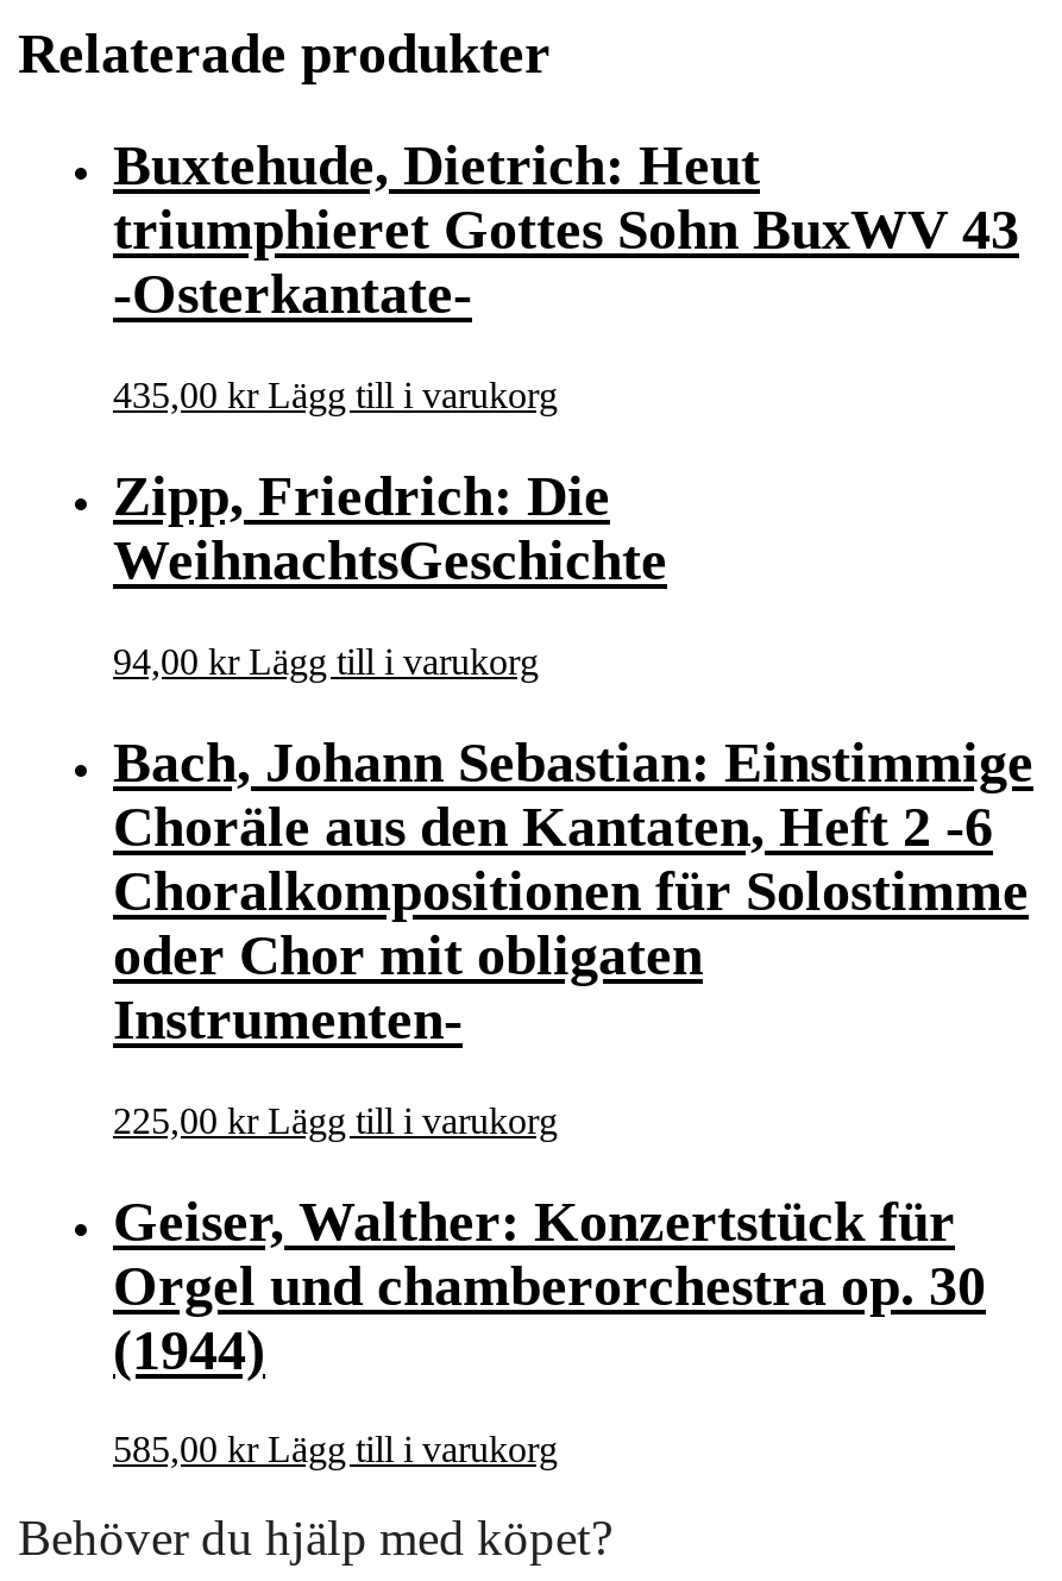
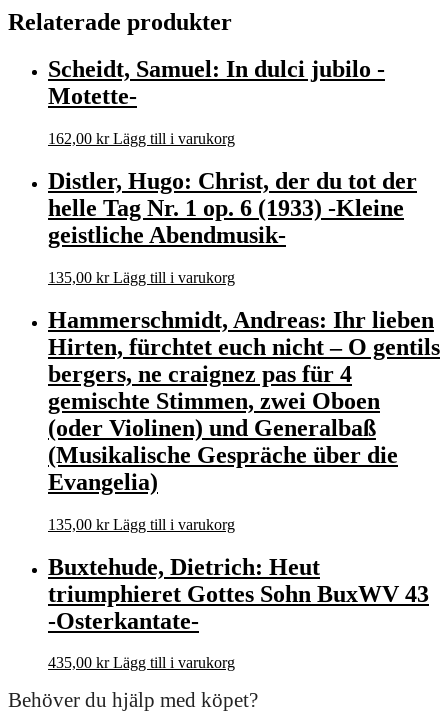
none -> [48,56,440,533] Scheidt, Samuel: In dulci jubilo - | Motette- | 162,00 kr Lägg till i varukorg | Distler, Hugo: Christ, der du tot der | helle Tag Nr. 1 op. 6 (1933) -Kleine | geistliche Abendmusik- | 135,00 kr Lägg till i varukorg | Hammerschmidt, Andreas: Ihr lieben | Hirten, fürchtet euch nicht – O gentils | bergers, ne craignez pas für 4 | gemischte Stimmen, zwei Oboen | (oder Violinen) und Generalbaß | (Musikalische Gespräche über die | Evangelia) | 135,00 kr Lägg till i varukorg
moved [113,135,1019,415] -> [48,554,429,671]: Buxtehude, Dietrich: Heut | triumphieret Gottes Sohn BuxWV 43 | -Osterkantate- | 435,00 kr Lägg till i varukorg
[113,465,1033,1470] Zipp, Friedrich: Die | WeihnachtsGeschichte | 94,00 kr Lägg till i varukorg | Bach, Johann Sebastian: Einstimmige | Choräle aus den Kantaten, Heft 2 -6 | Choralkompositionen für Solostimme | oder Chor mit obligaten | Instrumenten- | 225,00 kr Lägg till i varukorg | Geiser, Walther: Konzertstück für | Orgel und chamberorchestra op. 30 | (1944) | 585,00 kr Lägg till i varukorg -> none

